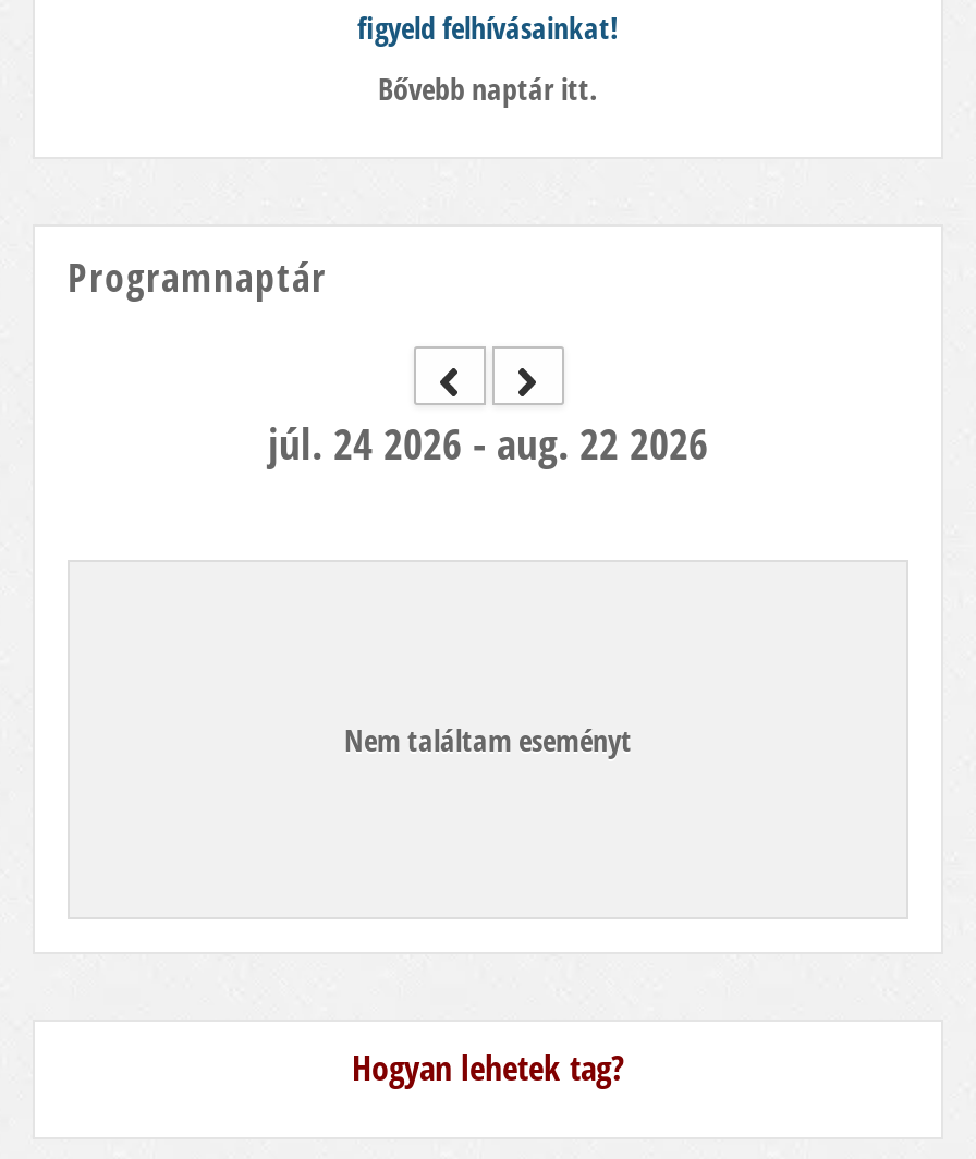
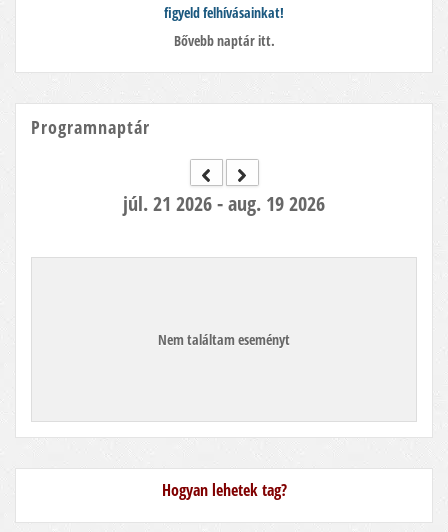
[268,413,708,472] júl. 24 2026 - aug. 22 2026 -> [123,190,325,217] júl. 21 2026 - aug. 19 2026

